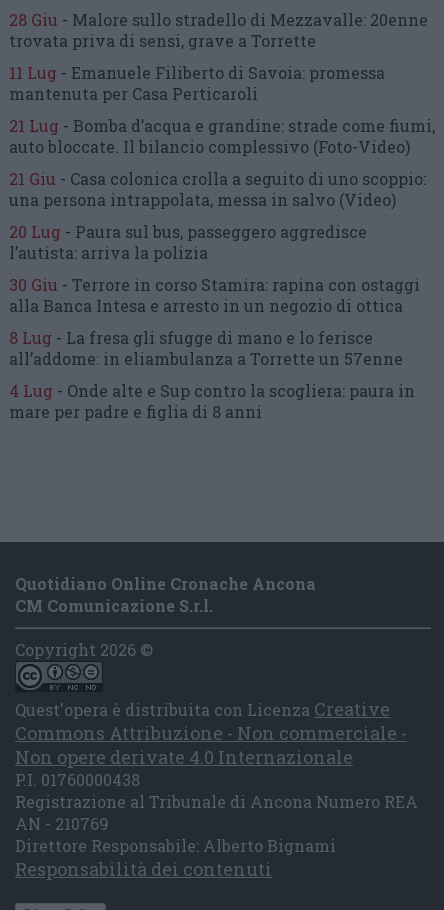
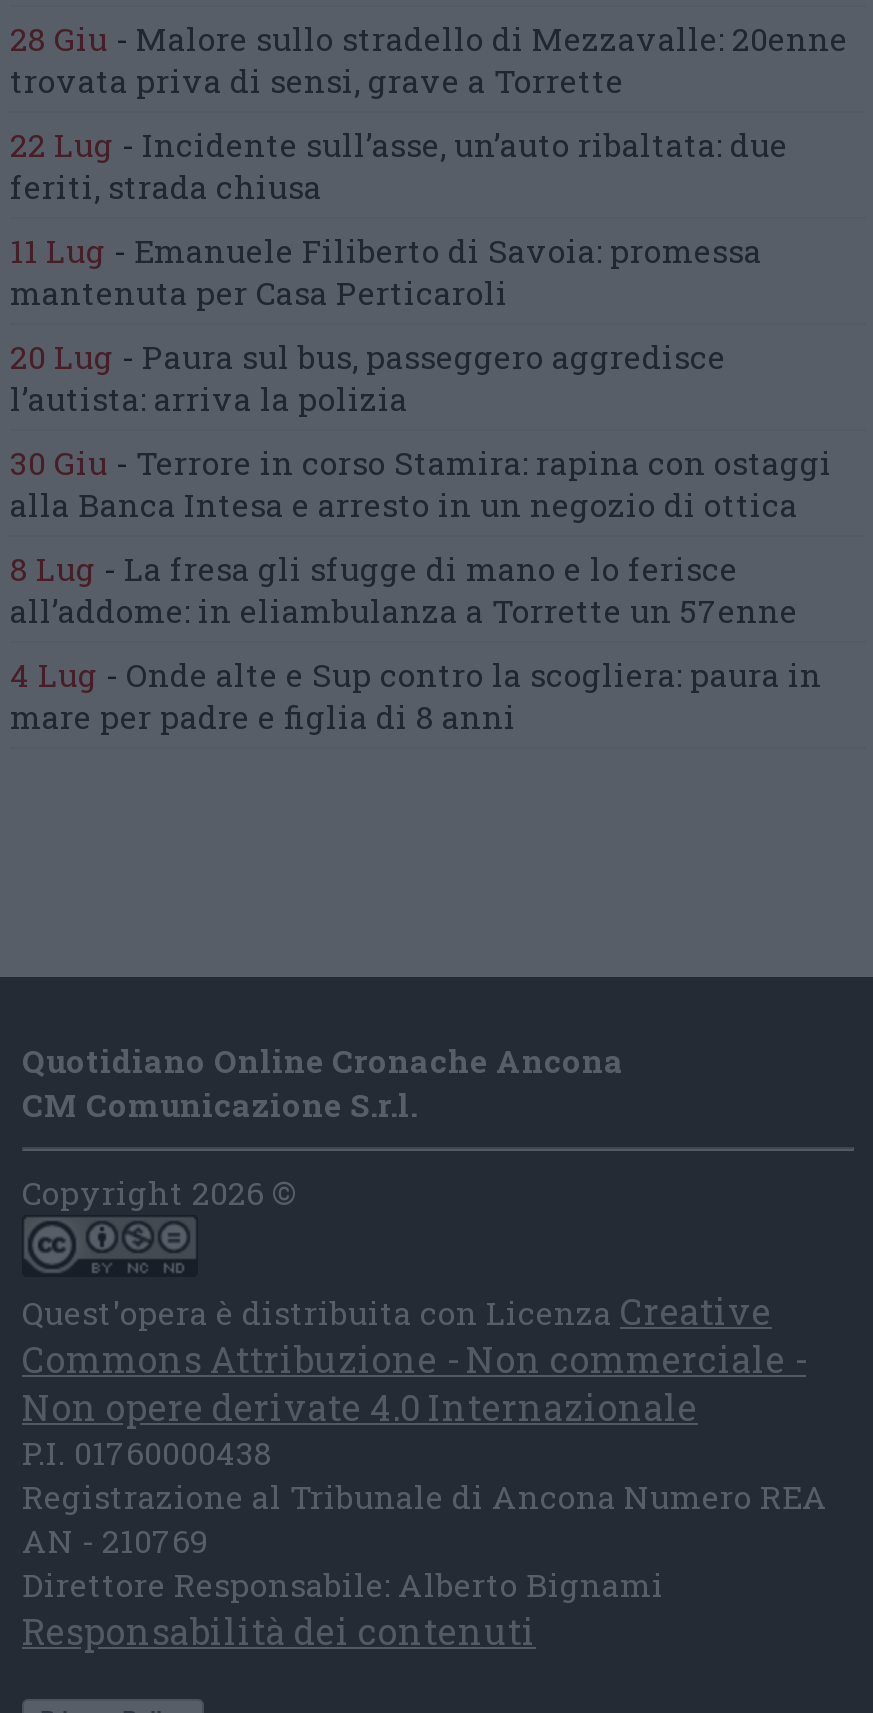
none -> [10,123,788,207] 22 Lug - Incidente sull’asse, un’auto ribaltata: due | feriti, strada chiusa
moved [9,62,385,104] -> [10,229,762,313]: 11 Lug - Emanuele Filiberto di Savoia: promessa | mantenuta per Casa Perticaroli
[9,115,435,210] 21 Lug - Bomba d’acqua e grandine: strade come fiumi, | auto bloccate. Il bilancio complessivo (Foto-Video) | 21 Giu - Casa colonica crolla a seguito di uno scoppio: | una persona intrappolata, messa in salvo (Video) -> none

